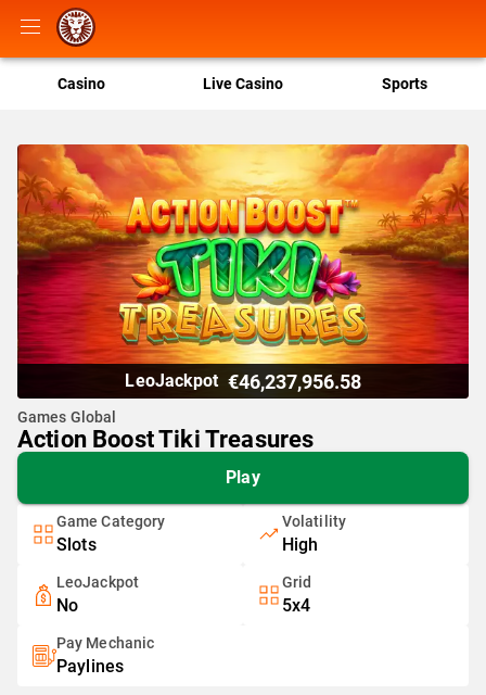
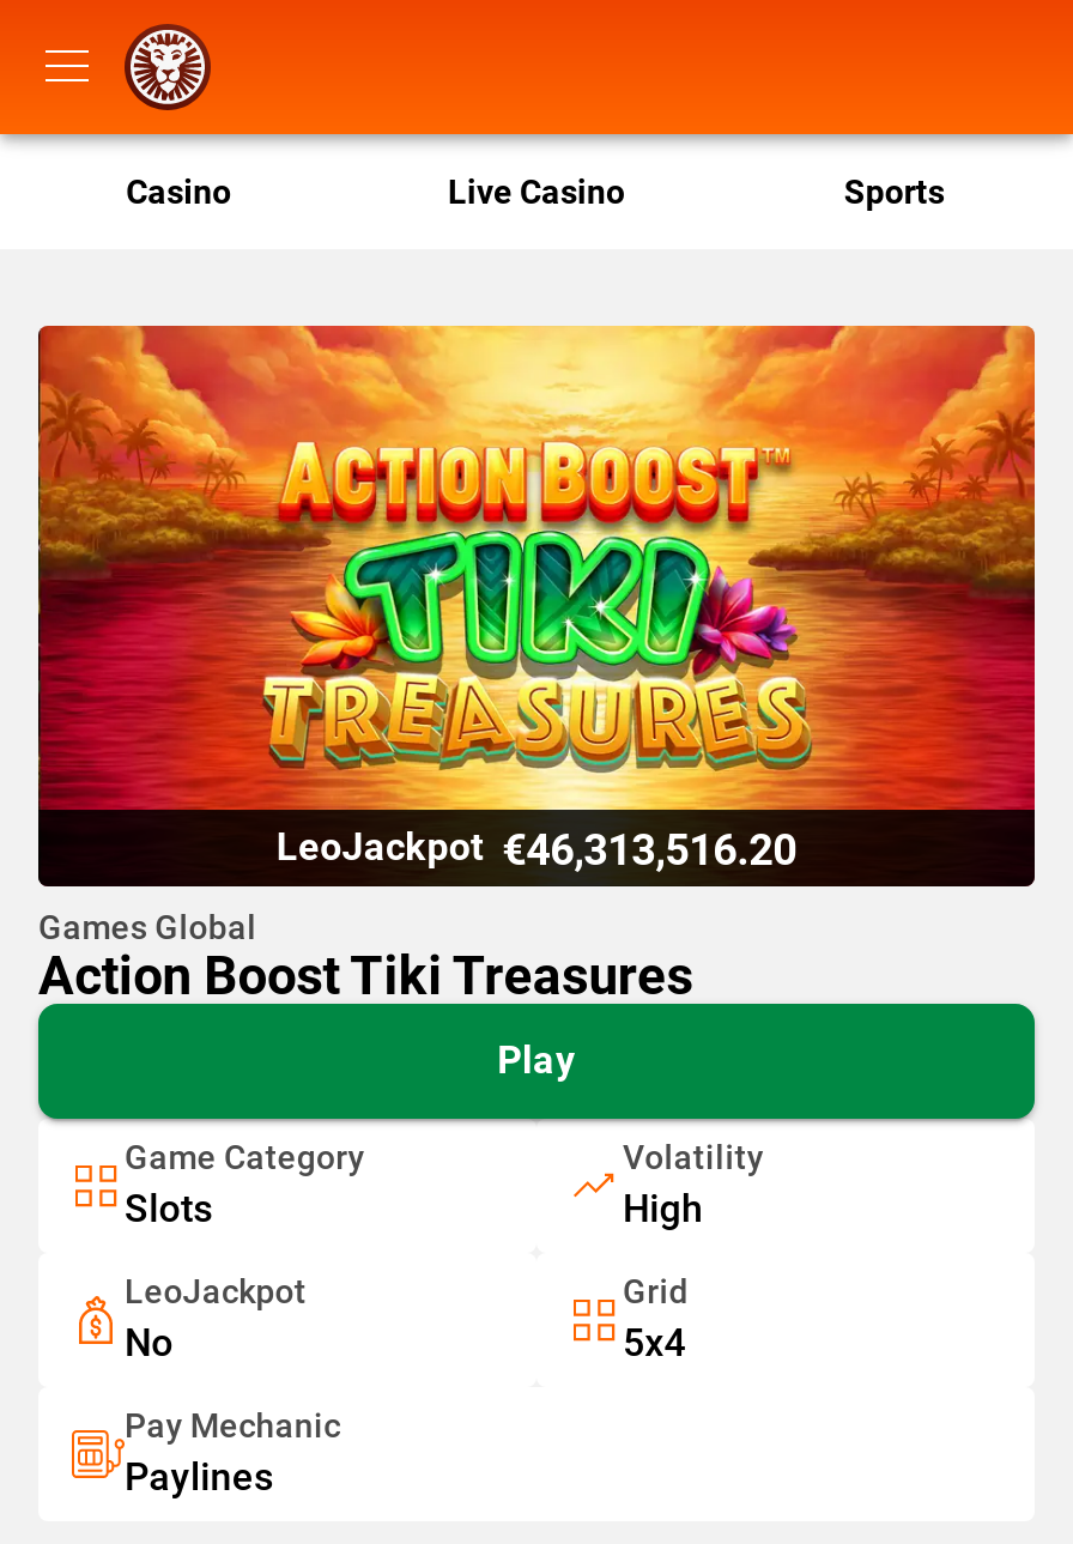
[125,370,361,393] LeoJackpot €46,237,956.58 -> [276,823,797,873] LeoJackpot €46,313,516.20

